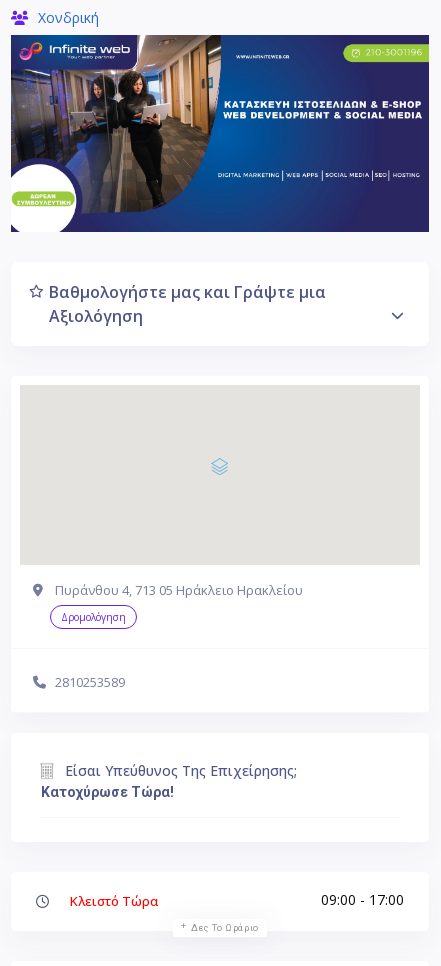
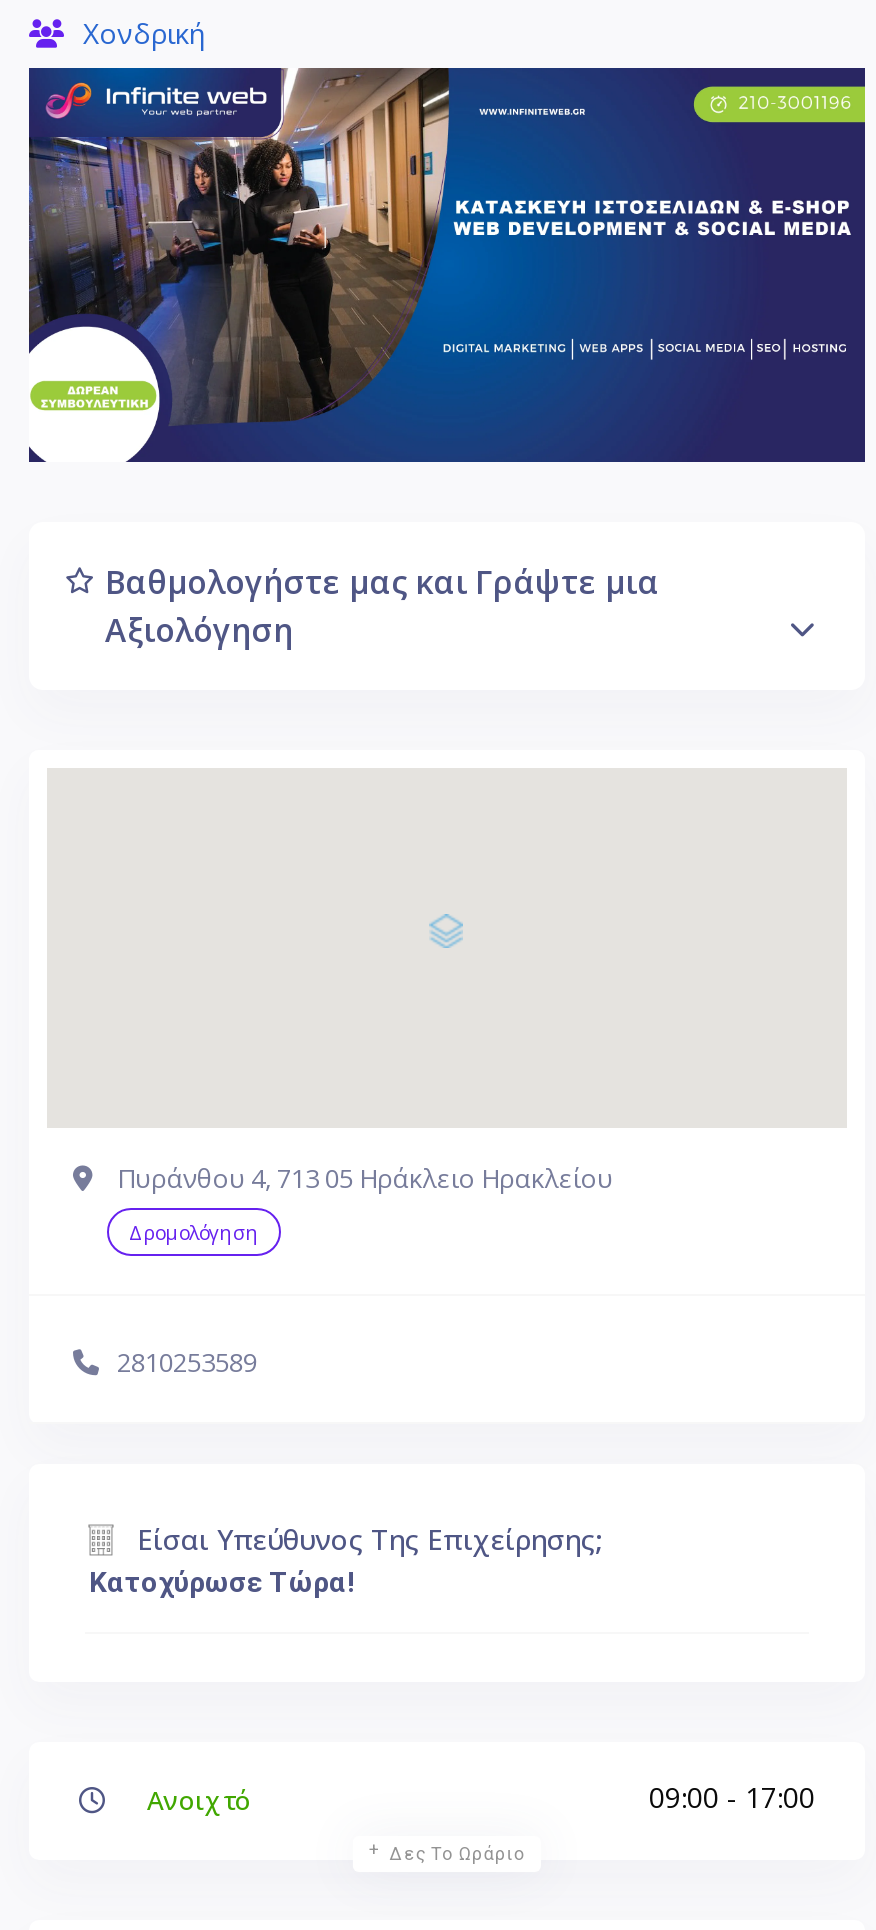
[70,892,158,910] Κλειστό Τώρα -> [147,1782,251,1818] Ανοιχτό

